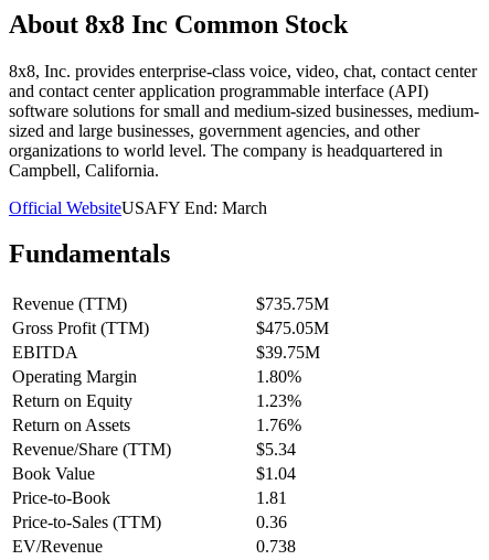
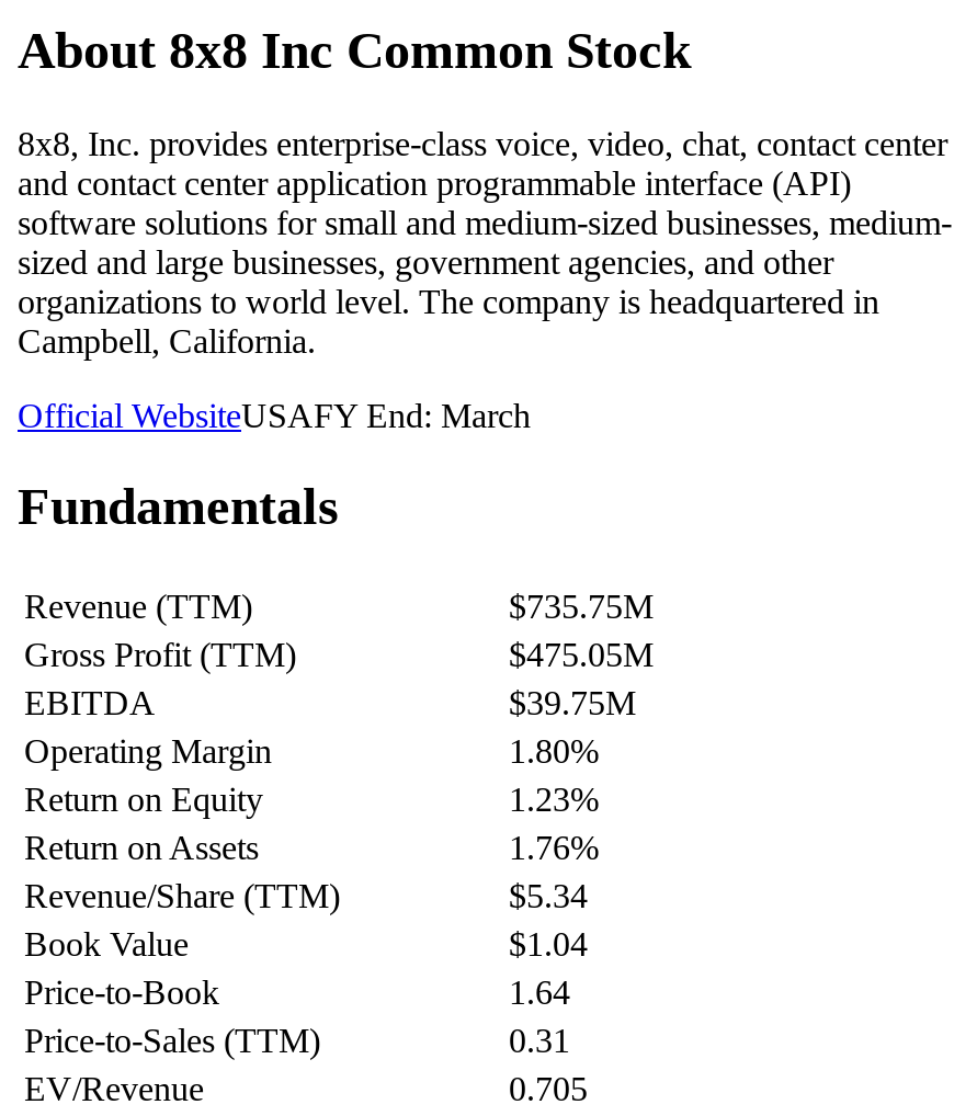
[256,489,287,507] 1.81 -> [509,974,570,1011] 1.64
[256,513,287,532] 0.36 -> [509,1022,570,1060] 0.31
[256,537,296,556] 0.738 -> [509,1071,588,1108] 0.705

